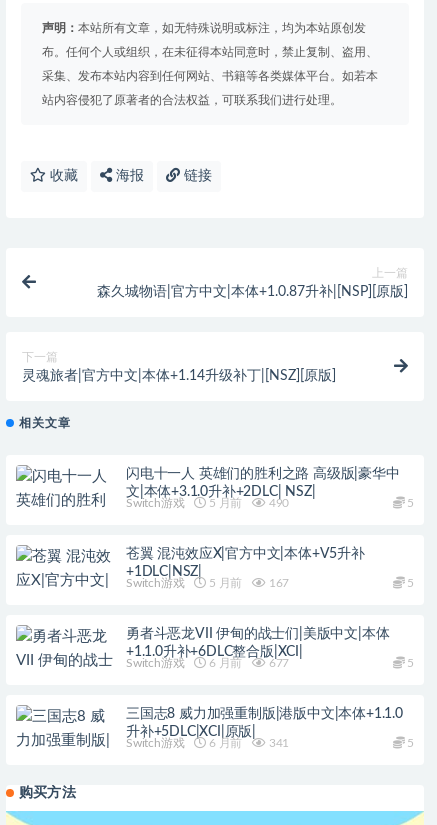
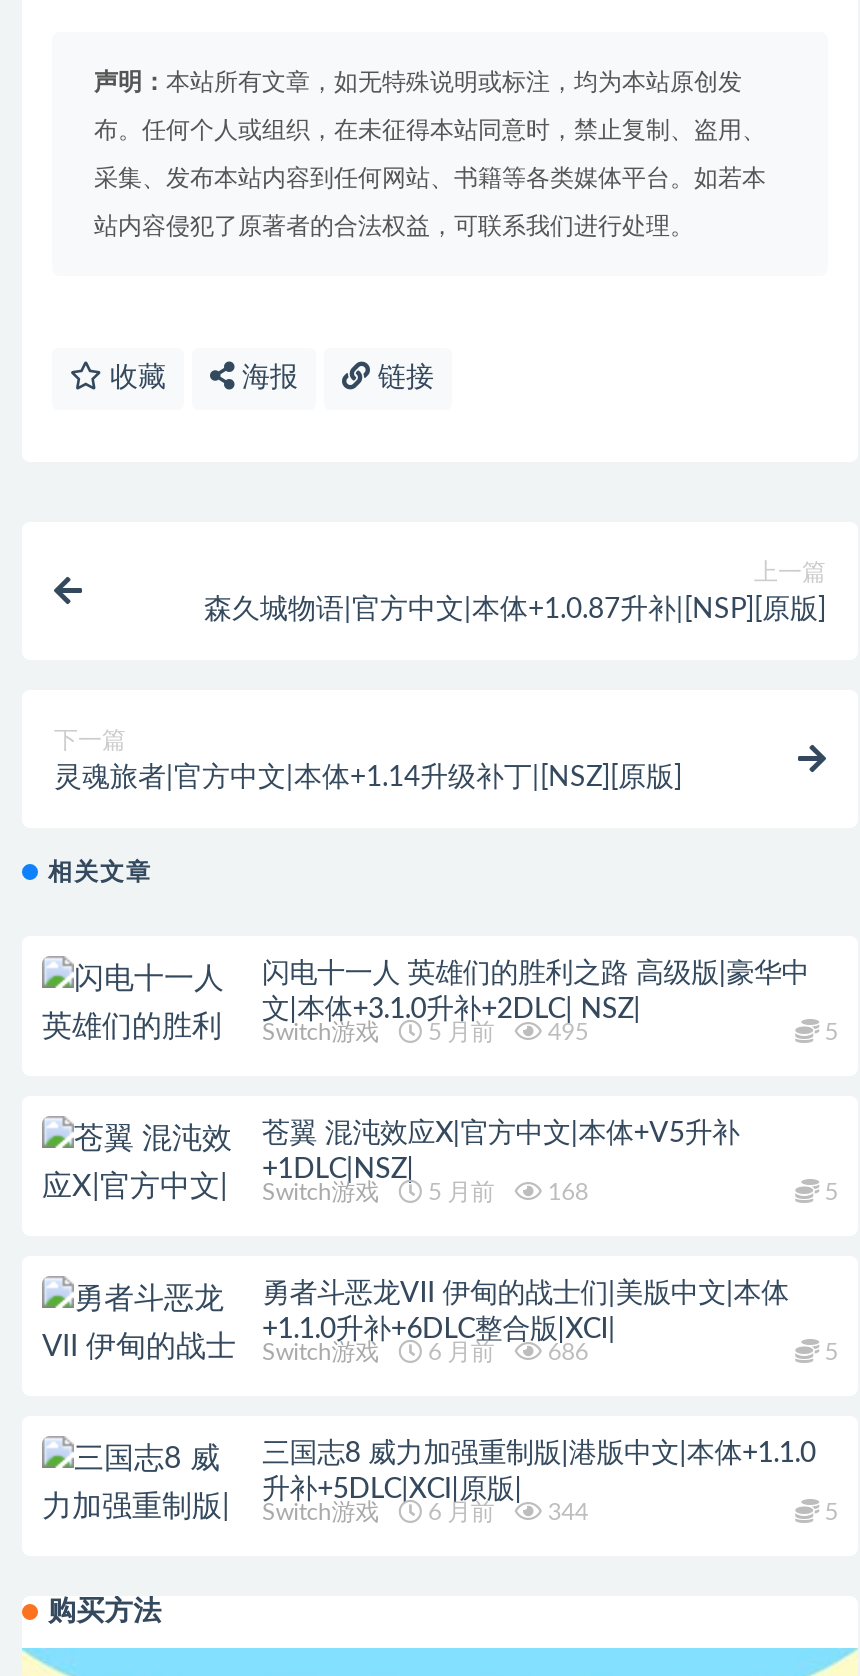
[126,497,289,509] Switch游戏 5 月前 490 -> [262,1020,588,1044] Switch游戏 5 月前 495
[126,577,289,589] Switch游戏 5 月前 167 -> [262,1180,588,1204] Switch游戏 5 月前 168
[126,657,289,669] Switch游戏 6 月前 677 -> [262,1340,588,1364] Switch游戏 6 月前 686
[126,737,289,749] Switch游戏 6 月前 341 -> [262,1500,588,1524] Switch游戏 6 月前 344

